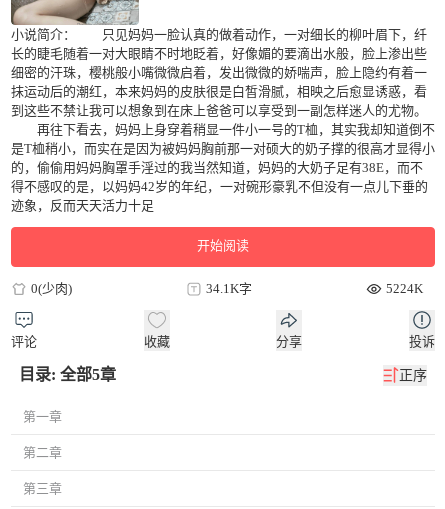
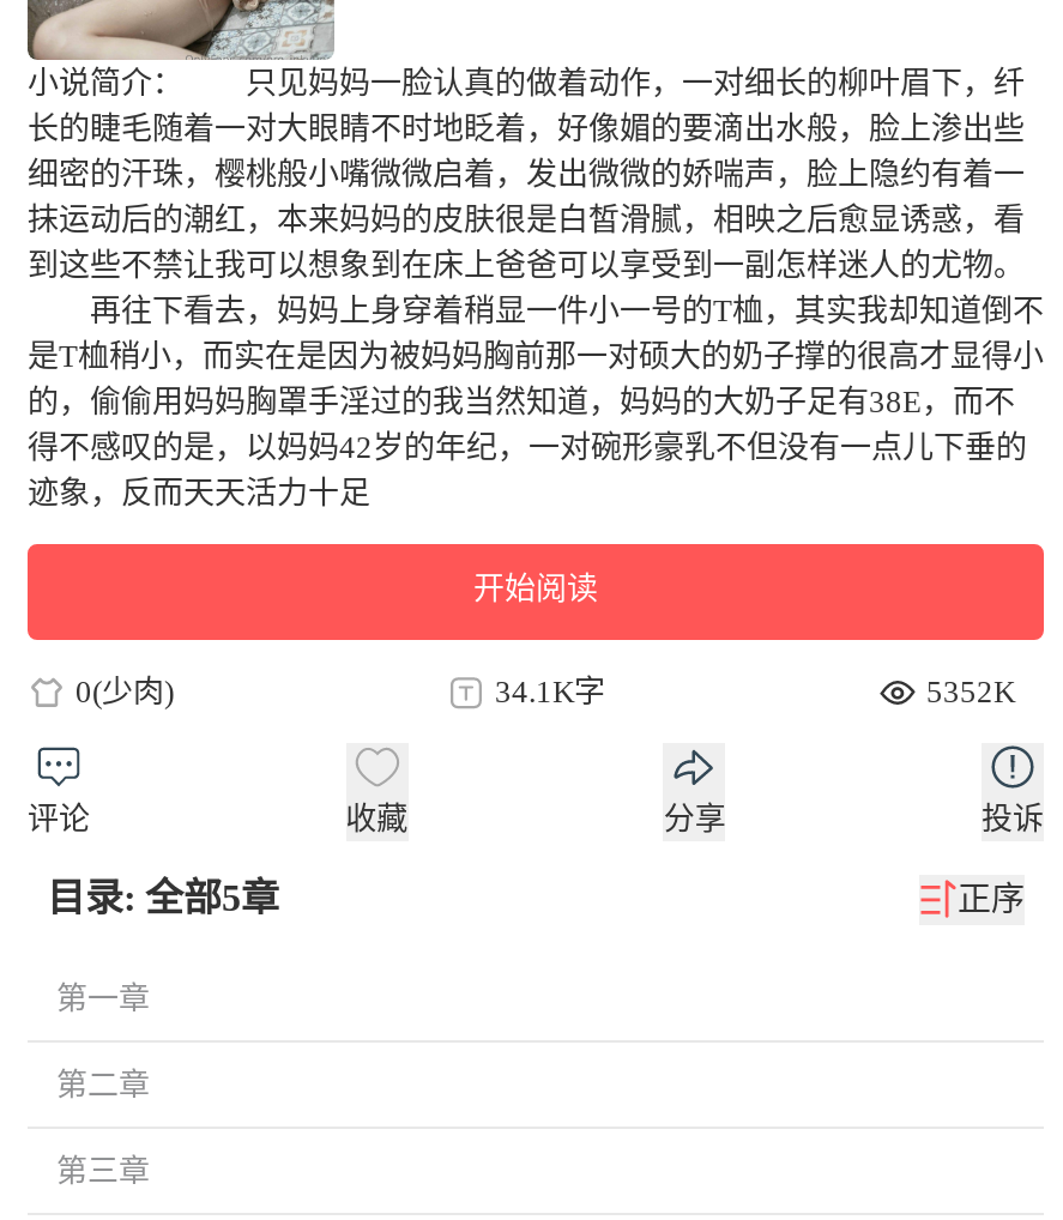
[386,281,423,296] 5224K -> [926,674,1015,710] 5352K

